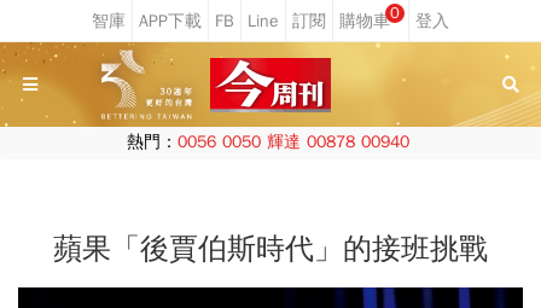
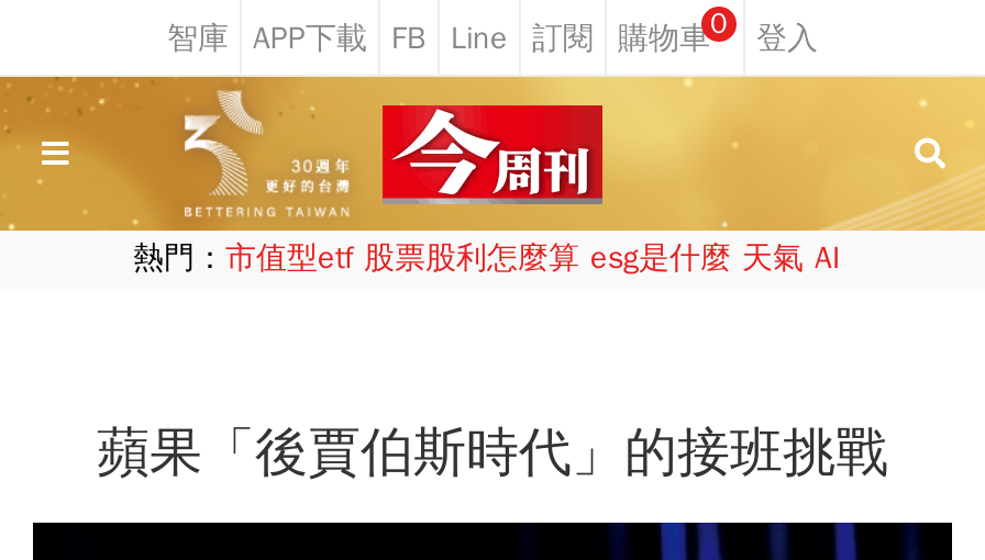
[126,132,409,152] 熱門：0056 0050 輝達 00878 00940 -> [133,239,841,277] 熱門：市值型etf 股票股利怎麼算 esg是什麼 天氣 AI

